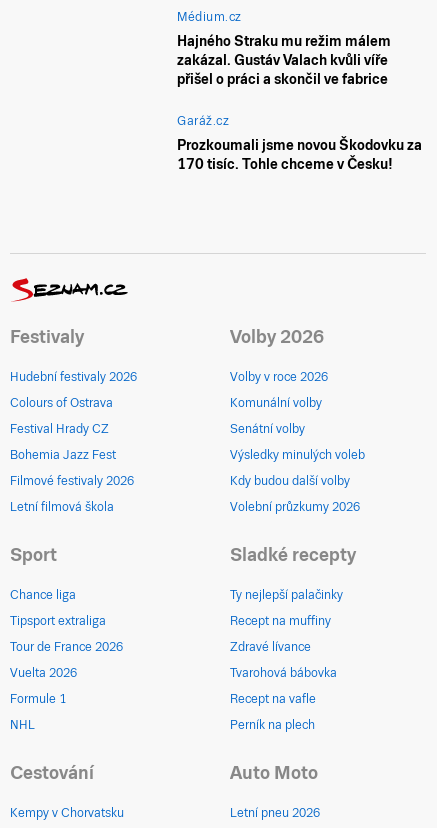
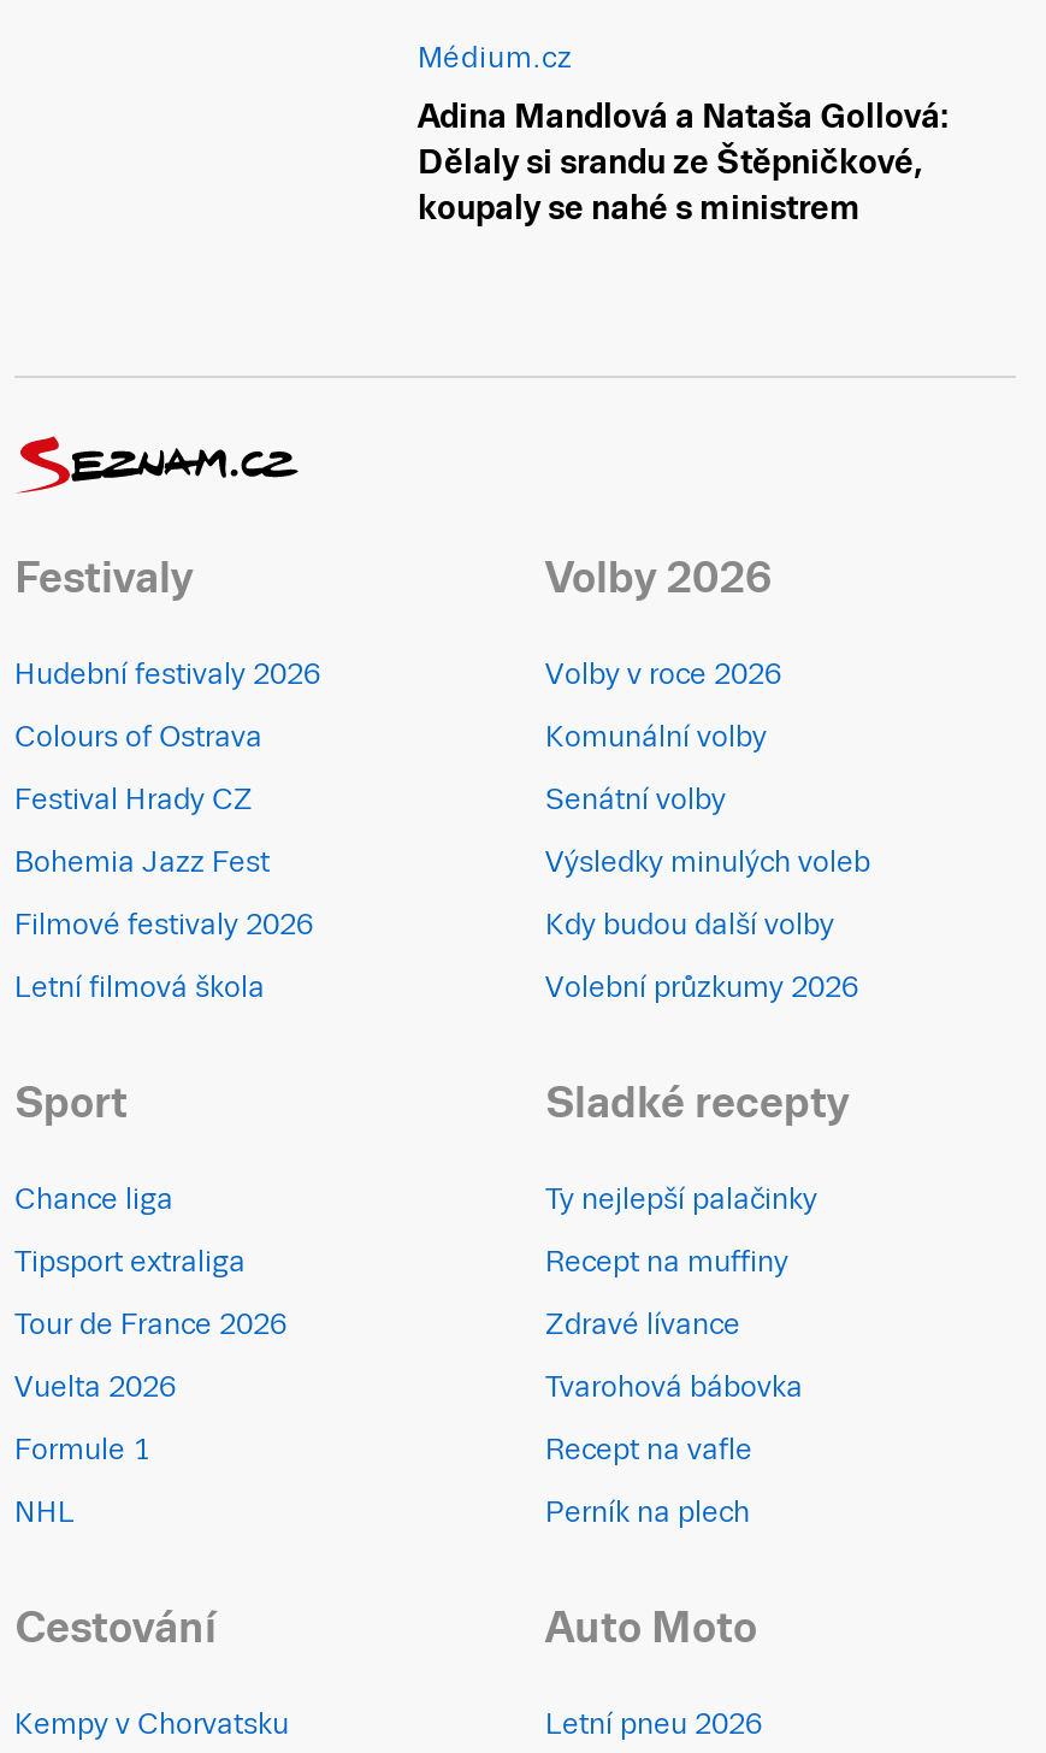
[177,33,422,172] Hajného Straku mu režim málem | zakázal. Gustáv Valach kvůli víře | přišel o práci a skončil ve fabrice | Garáž.cz | Prozkoumali jsme novou Škodovku za | 170 tisíc. Tohle chceme v Česku! -> [418,96,950,226] Adina Mandlová a Nataša Gollová: | Dělaly si srandu ze Štěpničkové, | koupaly se nahé s ministrem

